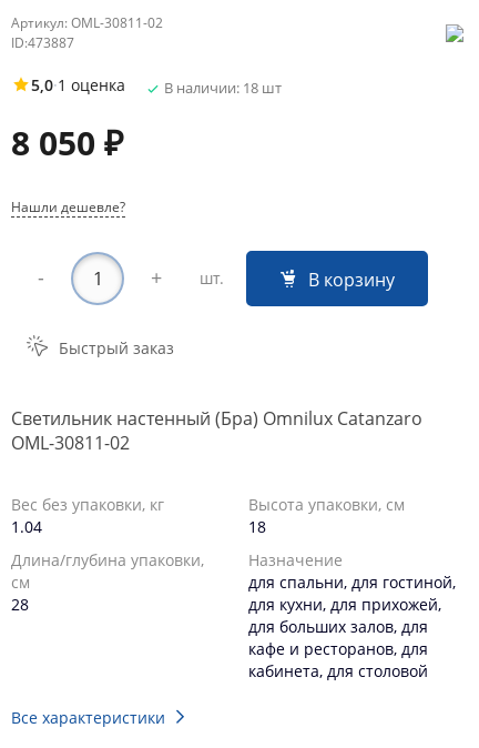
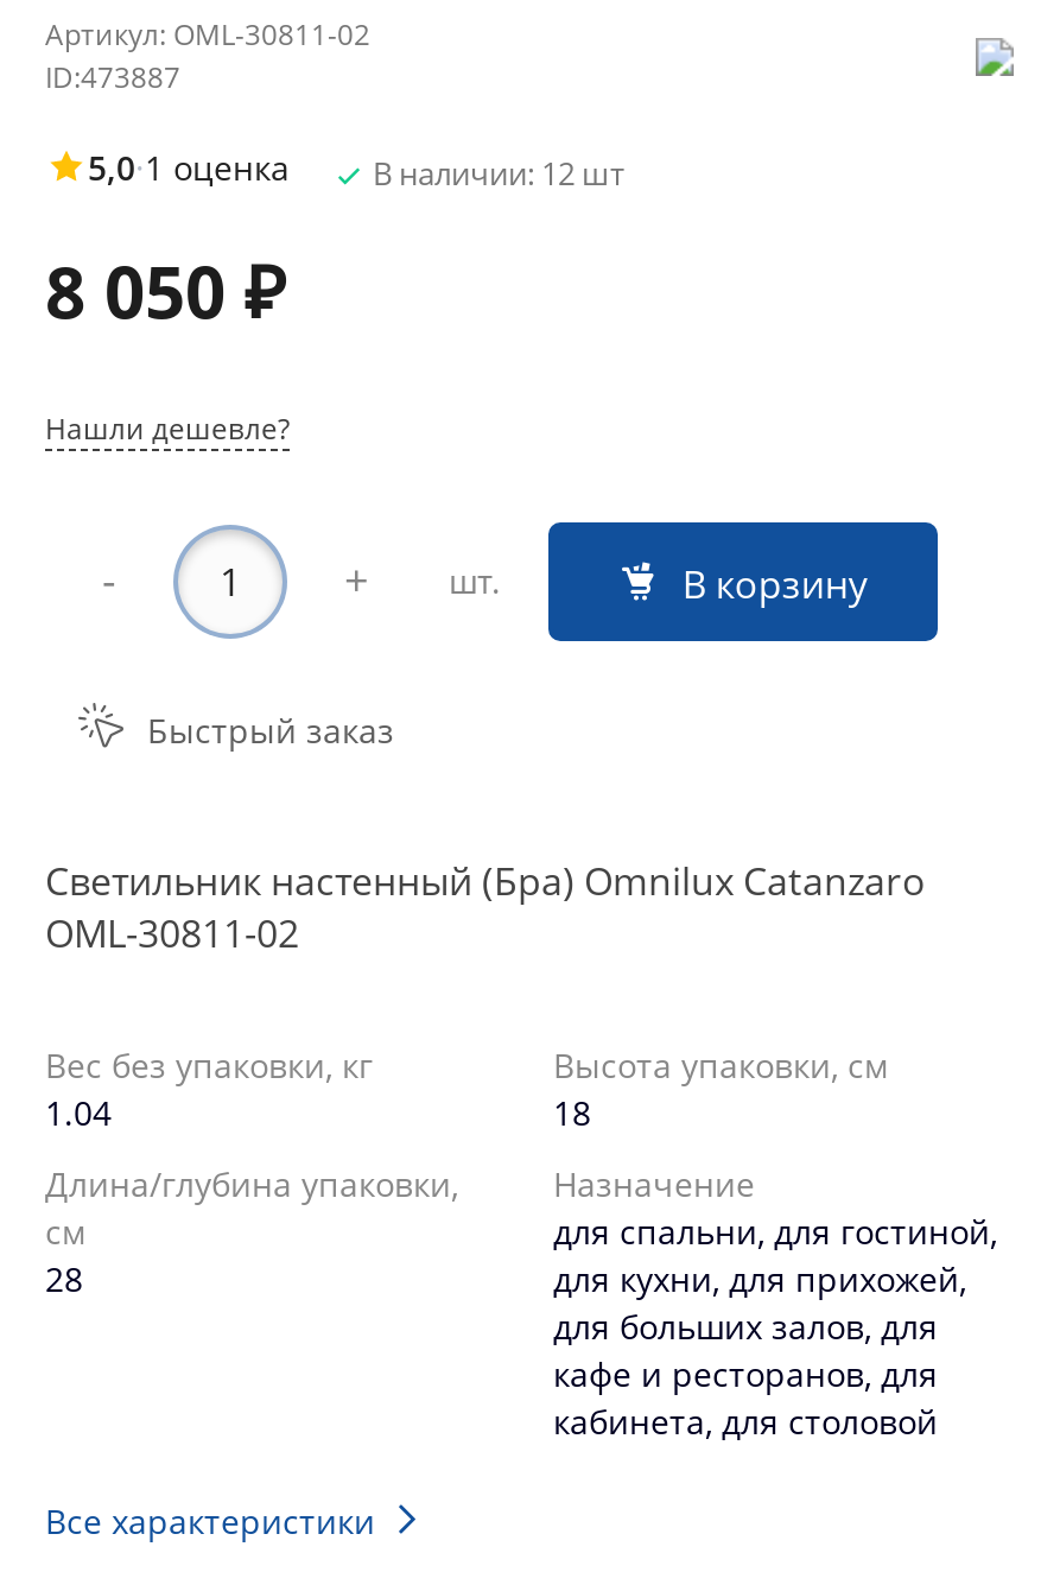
[31,75,282,97] 5,0 · 1 оценка В наличии: 18 шт -> [88,146,624,194] 5,0 · 1 оценка В наличии: 12 шт

